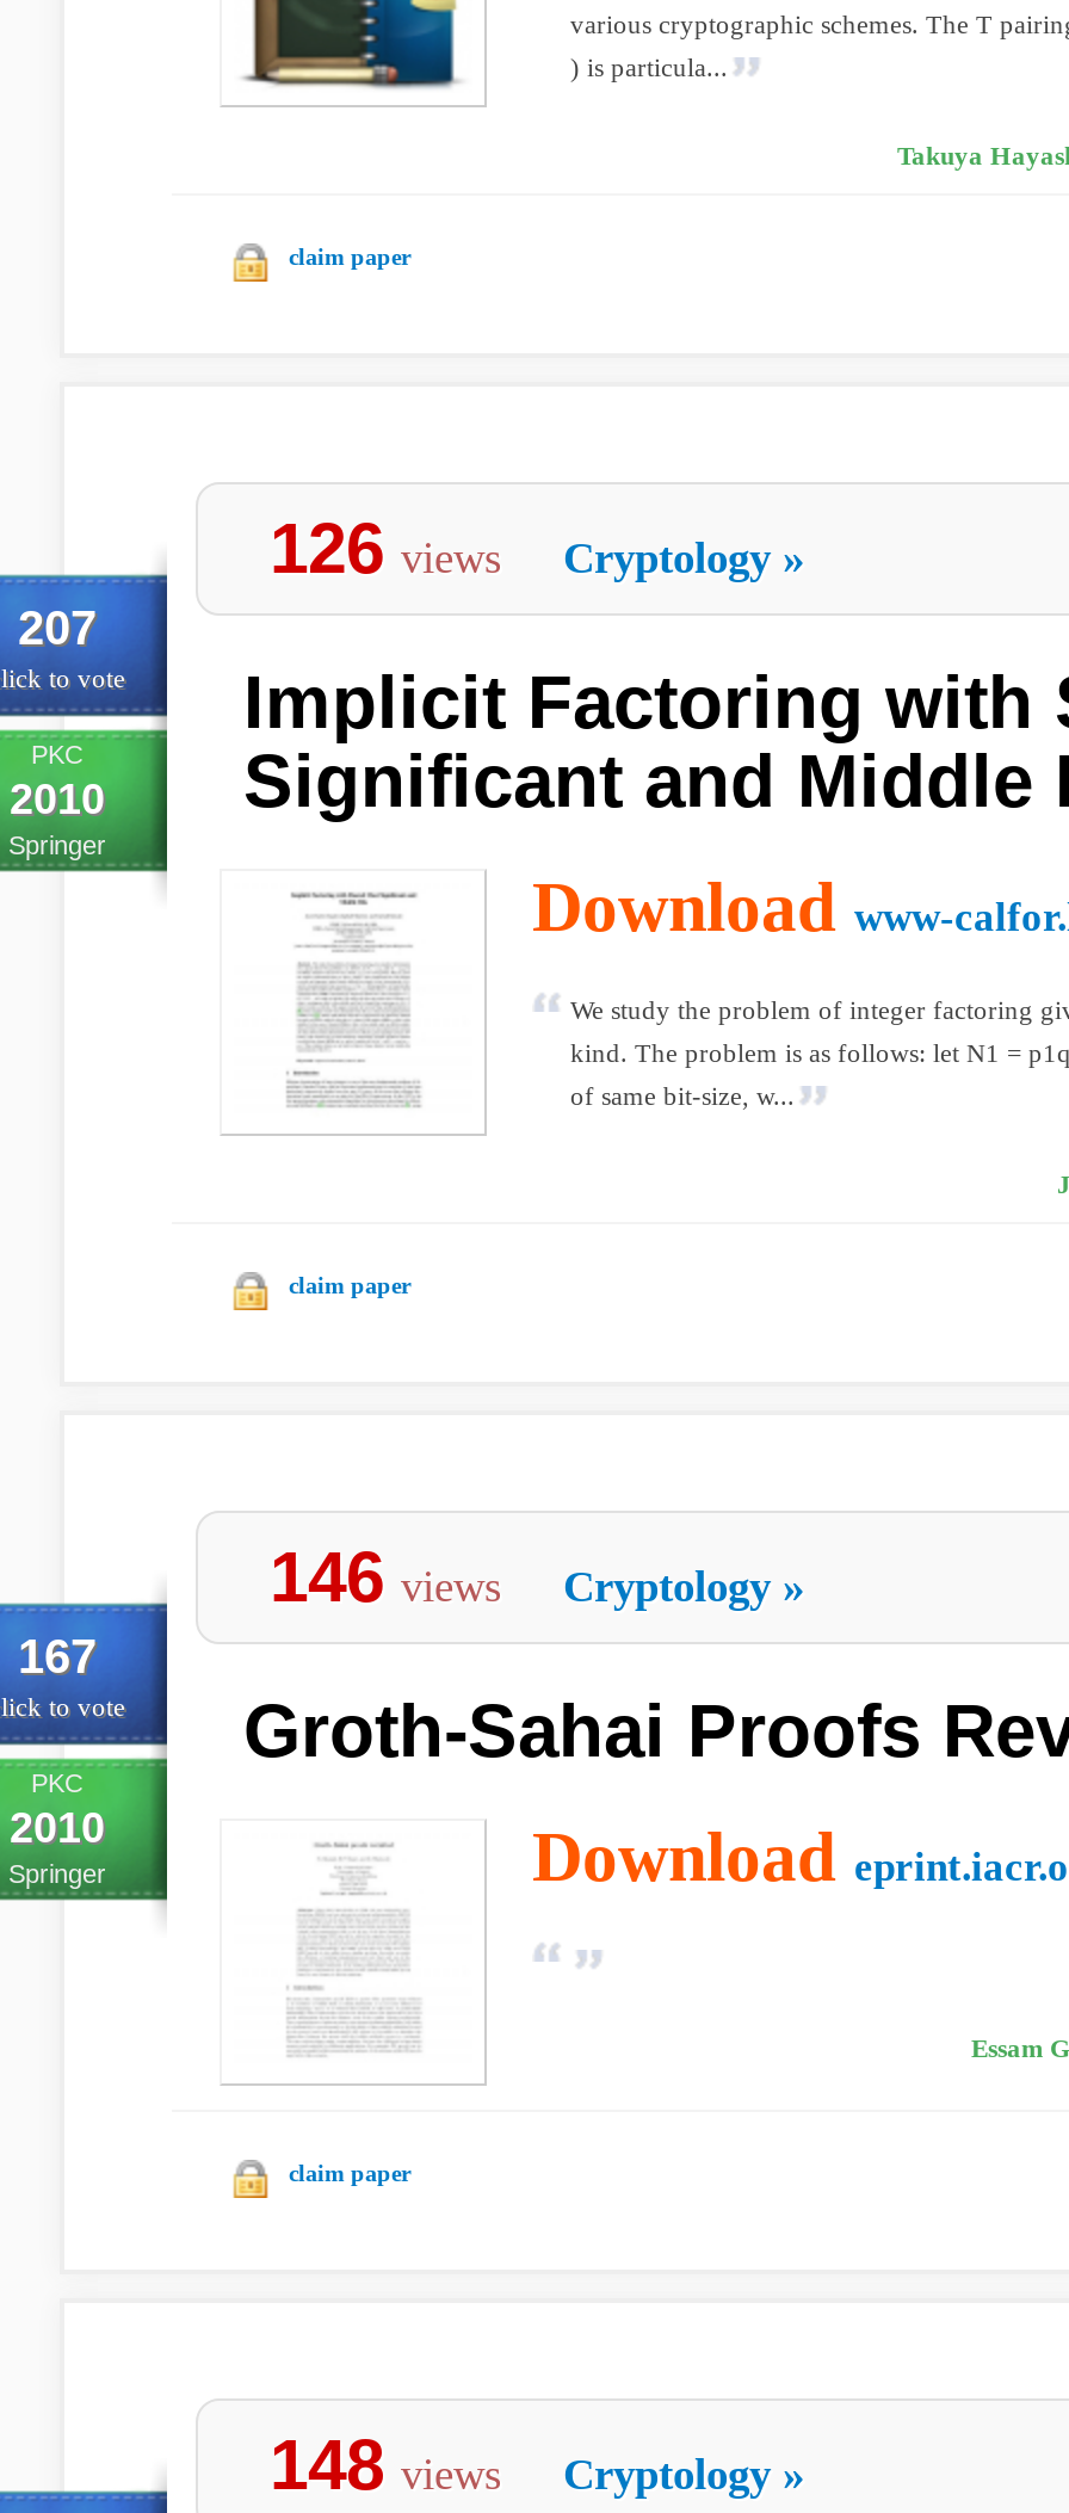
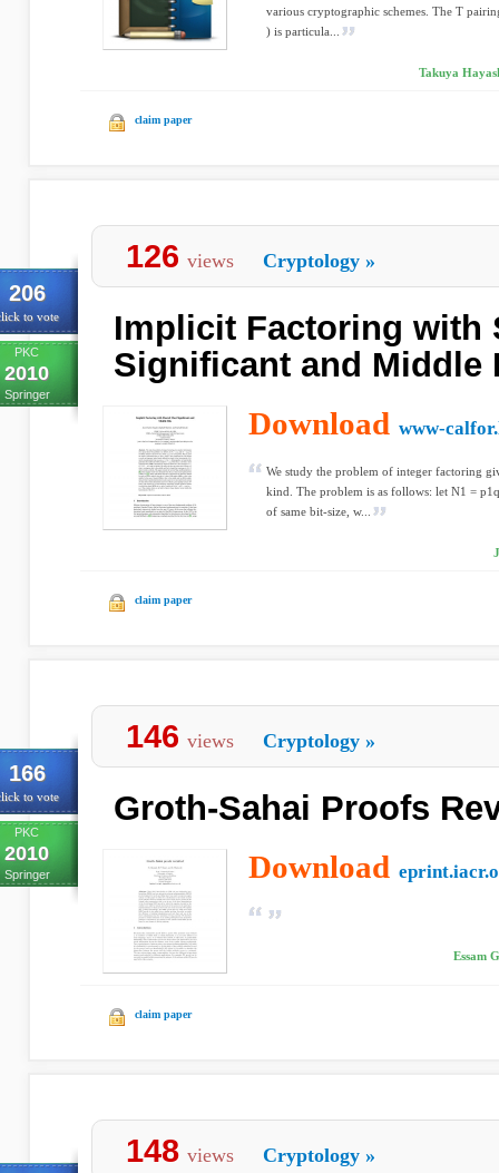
[18,601,97,654] 207 -> [8,281,45,305] 206
[18,1630,97,1682] 167 -> [8,761,45,785] 166

